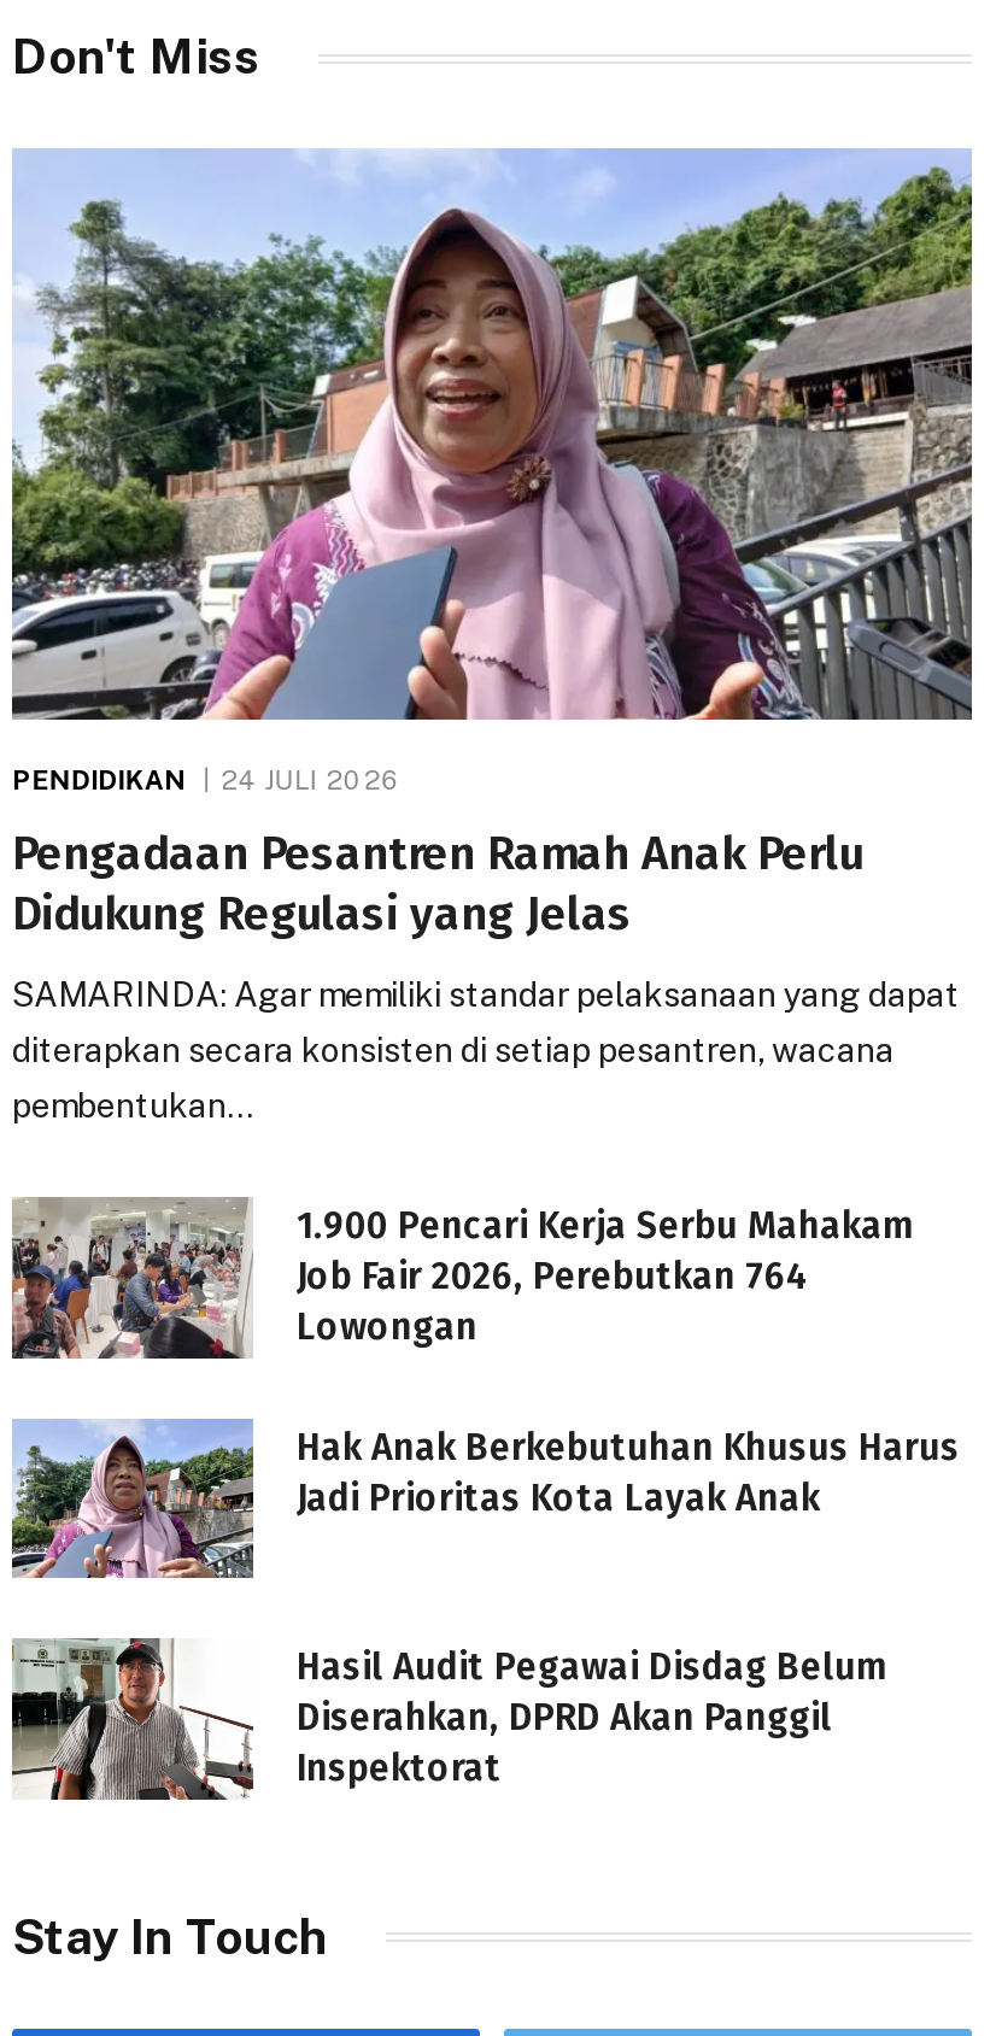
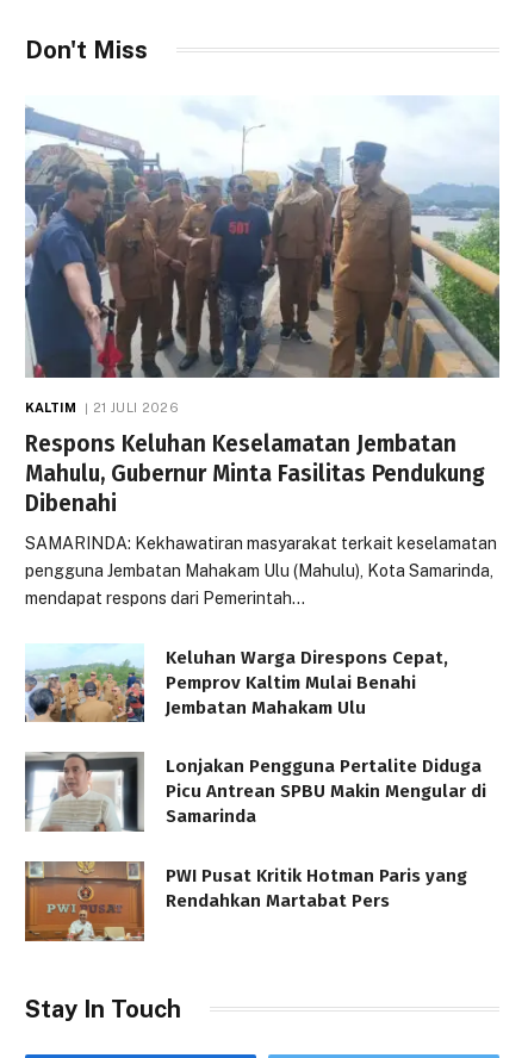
[10,147,974,795] [image] | PENDIDIKAN | 24 JULI 2026 -> [24,97,499,414] [image] | KALTIM | 21 JULI 2026
[12,826,863,942] Pengadaan Pesantren Ramah Anak Perlu | Didukung Regulasi yang Jelas -> [25,430,485,517] Respons Keluhan Keselamatan Jembatan | Mahulu, Gubernur Minta Fasilitas Pendukung | Dibenahi
[12,976,960,1125] SAMARINDA: Agar memiliki standar pelaksanaan yang dapat | diterapkan secara konsisten di setiap pesantren, wacana | pembentukan… -> [25,533,497,607] SAMARINDA: Kekhawatiran masyarakat terkait keselamatan | pengguna Jembatan Mahakam Ulu (Mahulu), Kota Samarinda, | mendapat respons dari Pemerintah…
[10,1203,912,1360] [image] | 1.900 Pencari Kerja Serbu Mahakam | Job Fair 2026, Perebutkan 764 | Lowongan -> [25,643,448,723] [image] | Keluhan Warga Direspons Cepat, | Pemprov Kaltim Mulai Benahi | Jembatan Mahakam Ulu
[12,1418,960,1579] [image] | Hak Anak Berkebutuhan Khusus Harus | Jadi Prioritas Kota Layak Anak -> [24,751,486,832] [image] | Lonjakan Pengguna Pertalite Diduga | Picu Antrean SPBU Makin Mengular di | Samarinda
[10,1639,885,1801] [image] | Hasil Audit Pegawai Disdag Belum | Diserahkan, DPRD Akan Panggil | Inspektorat -> [24,860,467,942] [image] | PWI Pusat Kritik Hotman Paris yang | Rendahkan Martabat Pers

